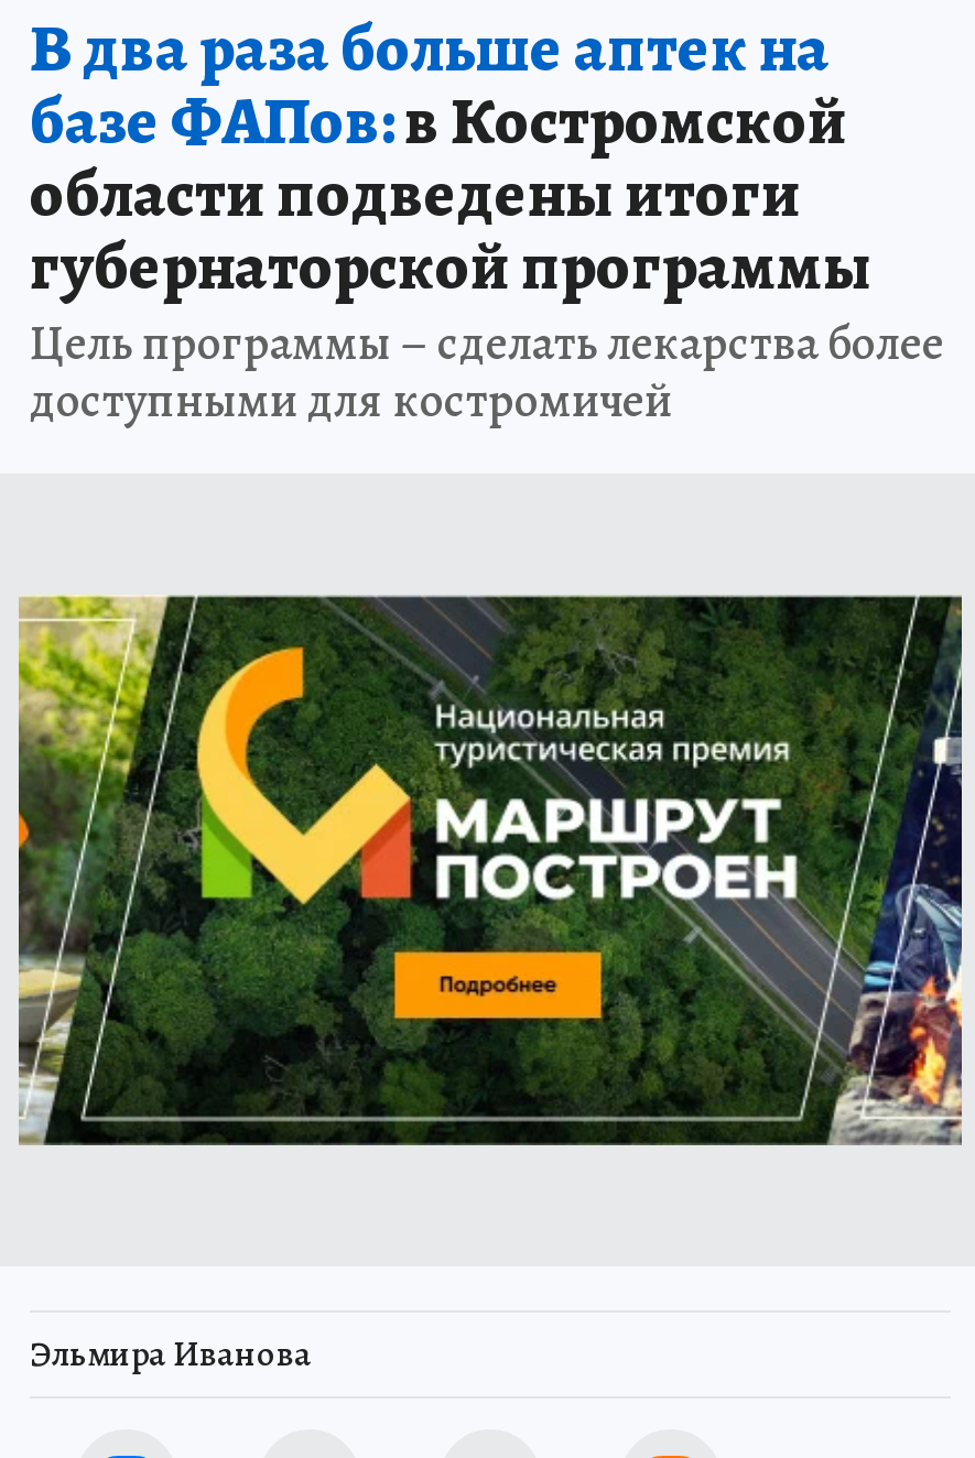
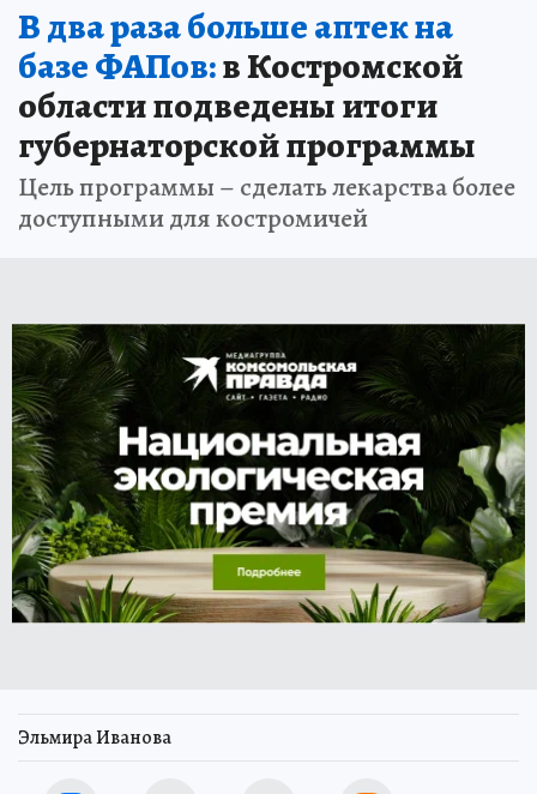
[17,595,964,1147] [image] -> [11,323,526,624] [image]

